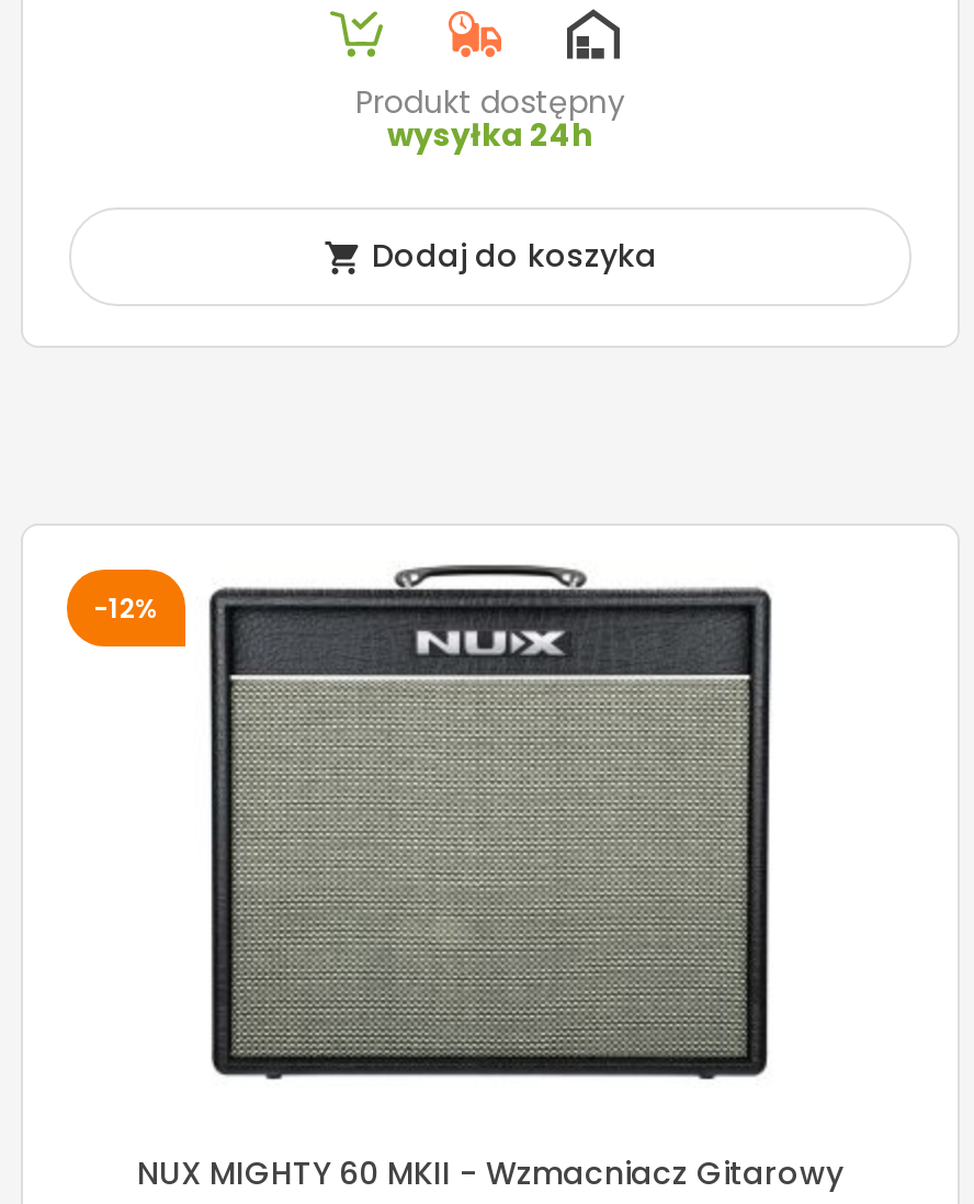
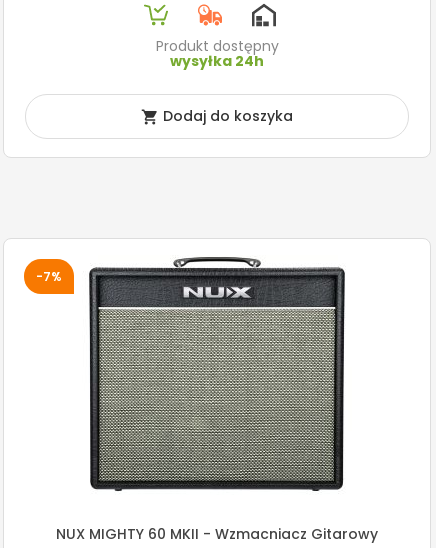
[93,589,159,627] -12% -> [36,268,62,285] -7%

